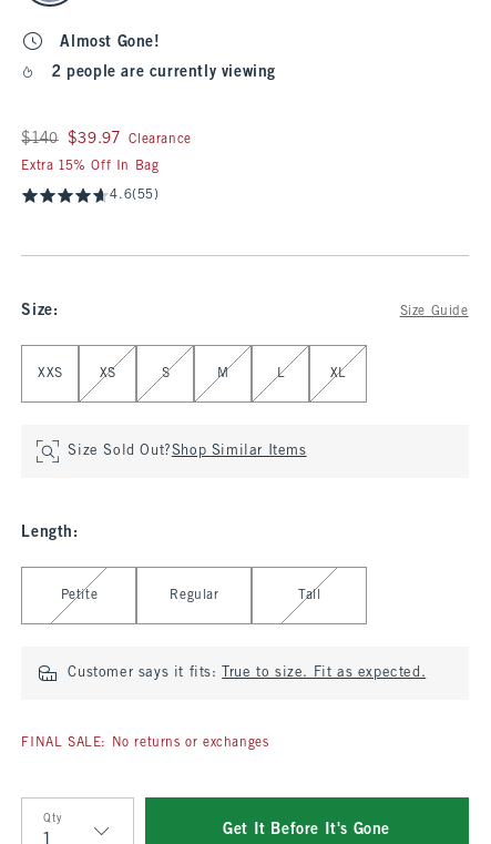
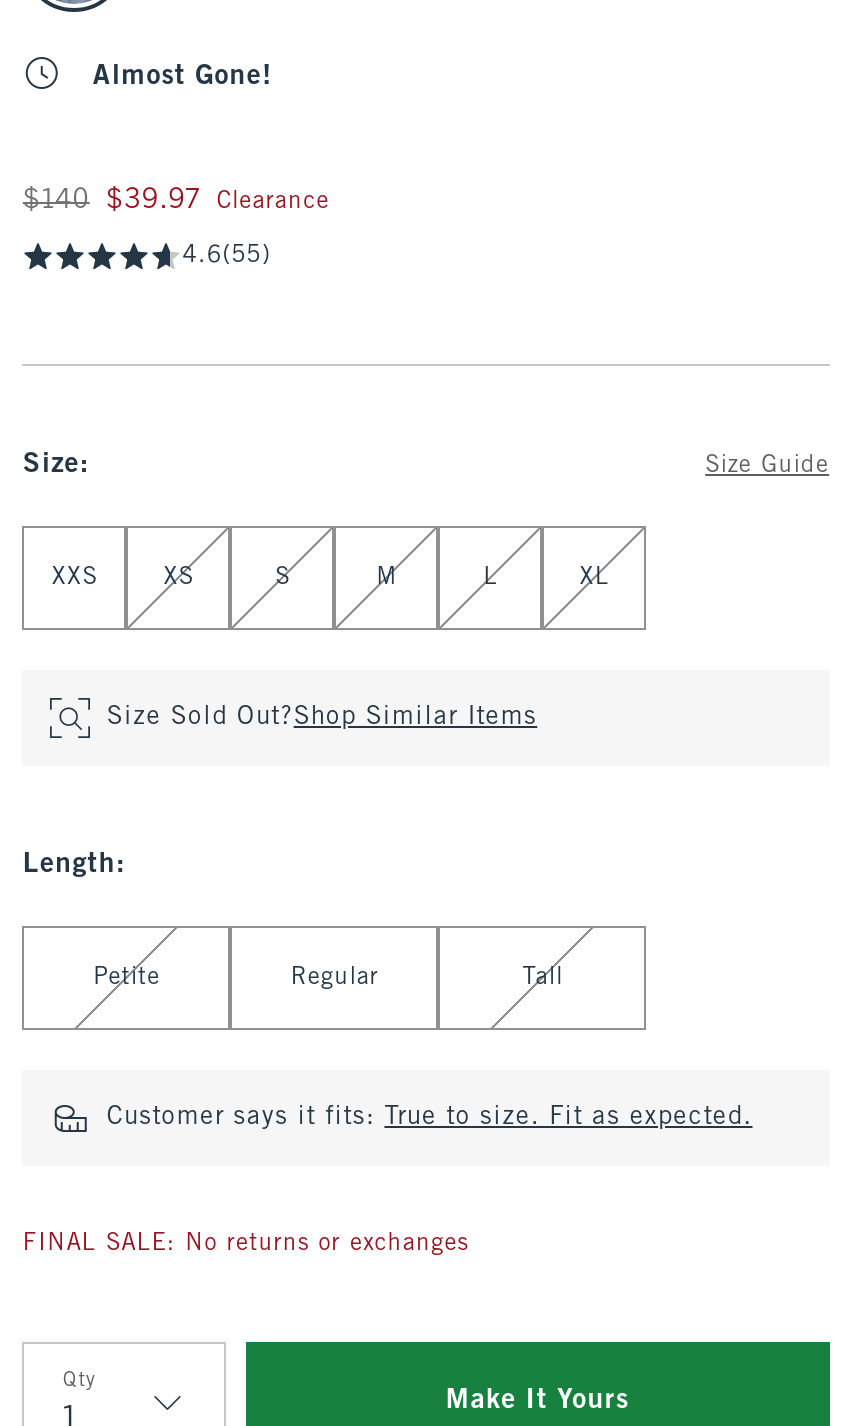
[52,65,276,80] 2 people are currently viewing -> none
[22,160,159,173] Extra 15% Off In Bag -> none
[223,823,390,837] Get It Before It's Gone -> [446,1388,629,1414] Make It Yours

